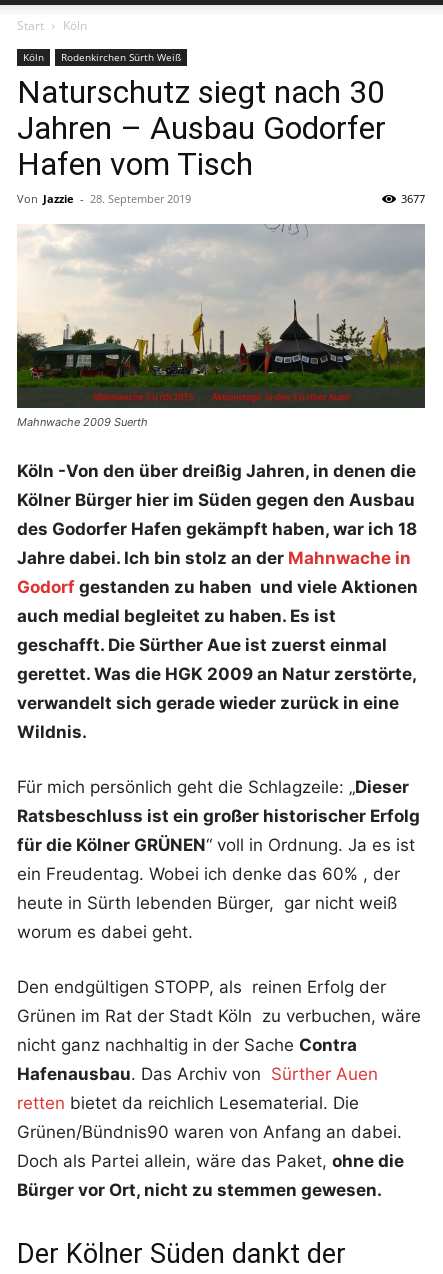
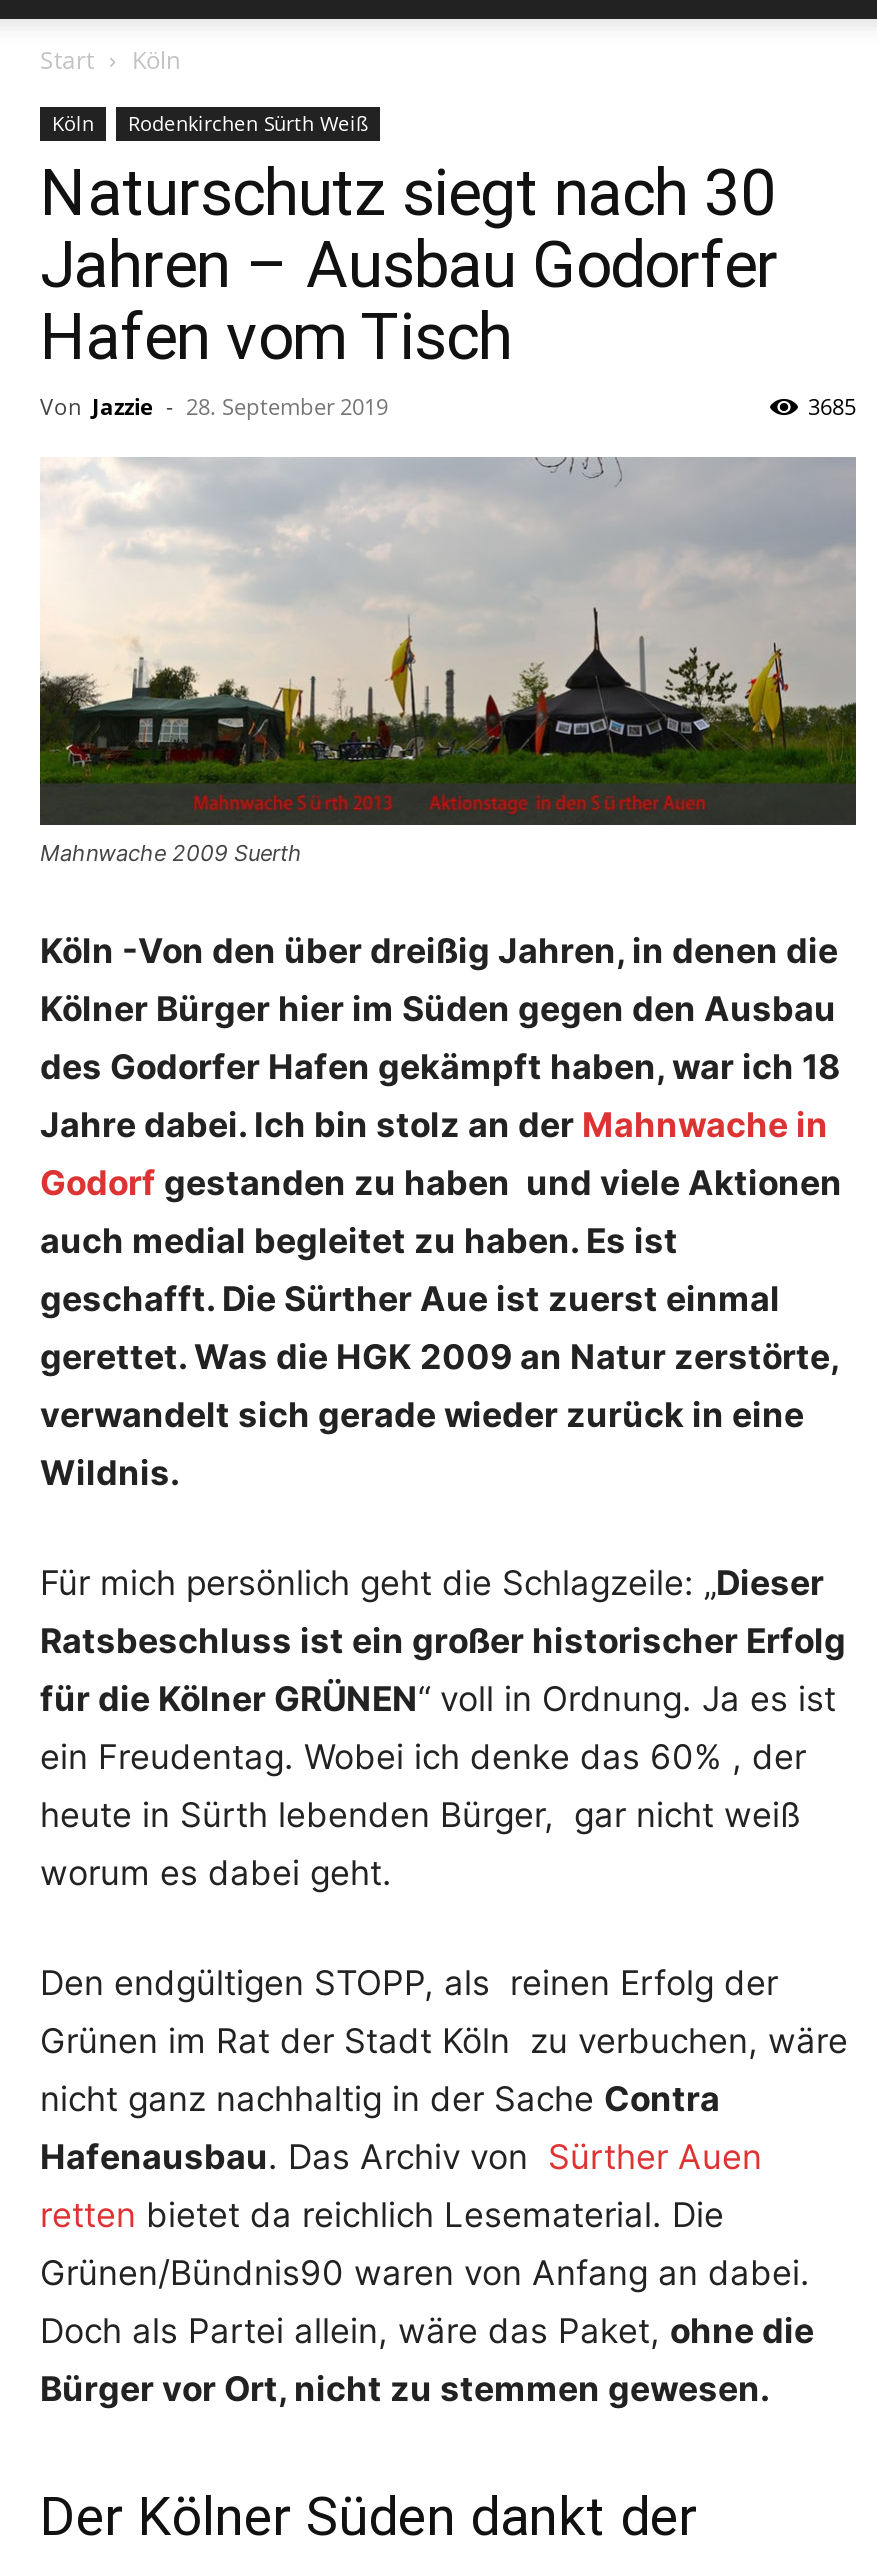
[401,191,425,206] 3677 -> [808,391,856,421] 3685

